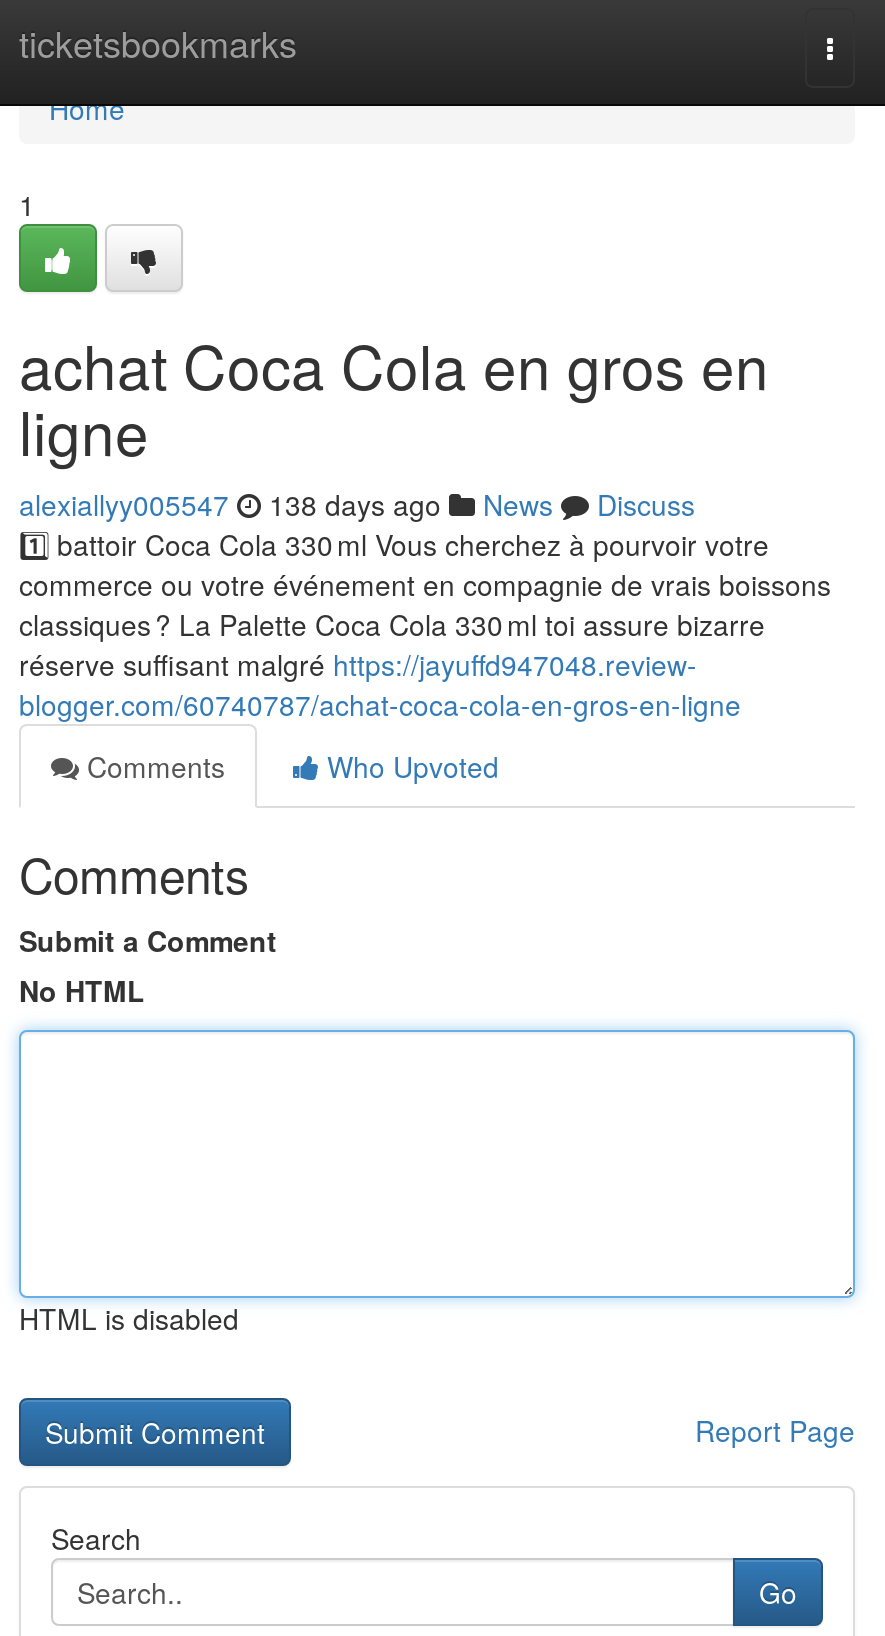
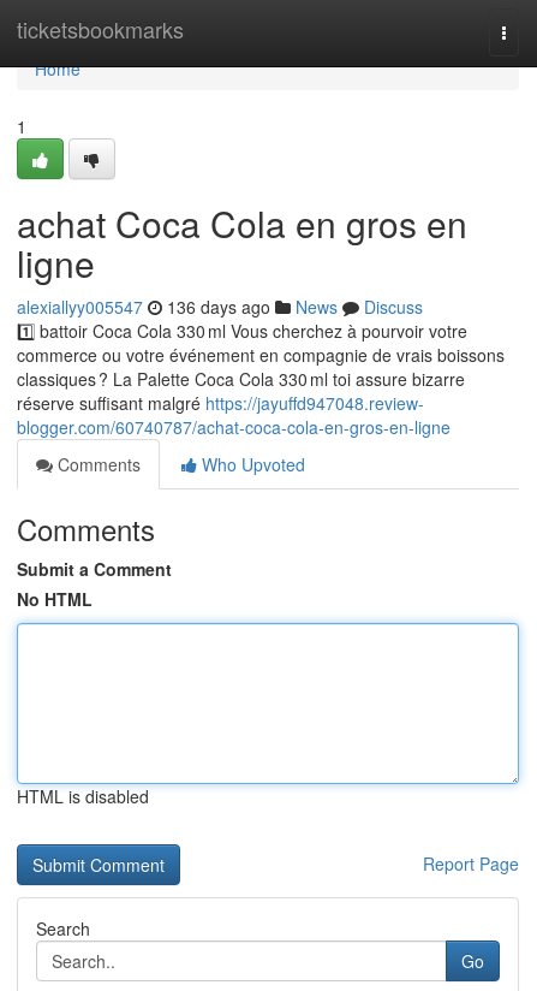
[19,484,695,524] alexiallyy005547 138 days ago News Discuss -> [17,295,423,319] alexiallyy005547 136 days ago News Discuss

